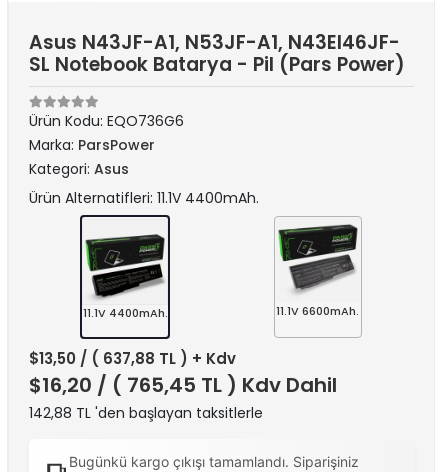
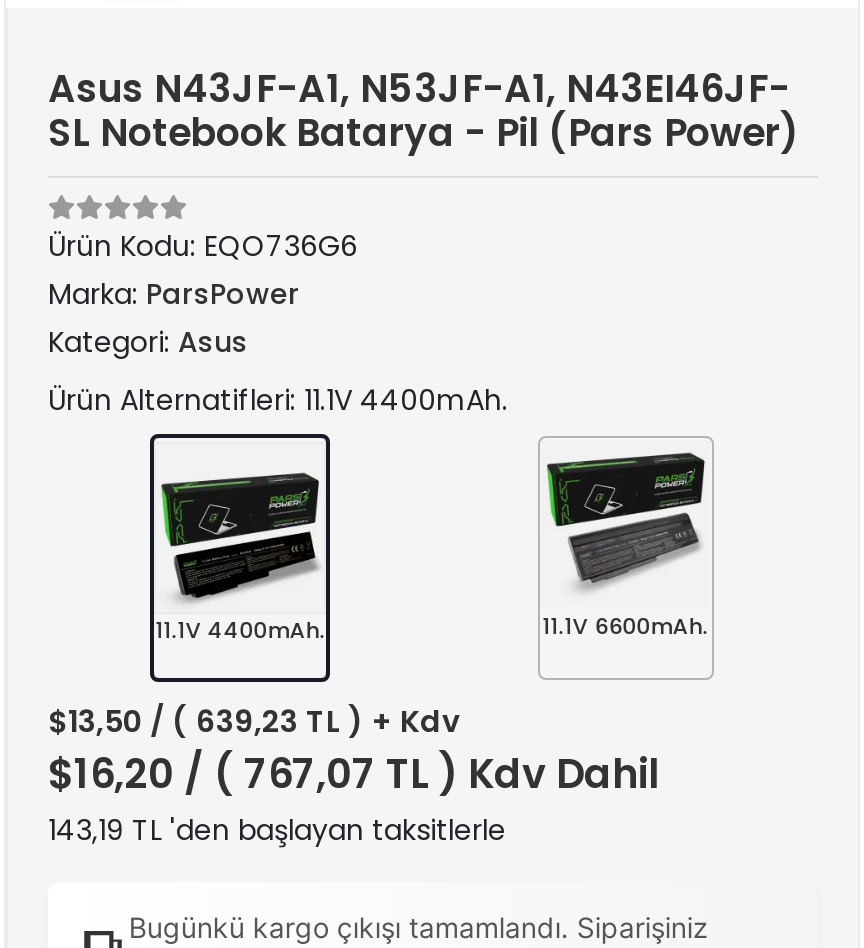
[29,348,236,369] $13,50 / ( 637,88 TL ) + Kdv -> [48,700,460,742] $13,50 / ( 639,23 TL ) + Kdv
[29,371,337,399] $16,20 / ( 765,45 TL ) Kdv Dahil -> [48,746,658,802] $16,20 / ( 767,07 TL ) Kdv Dahil
[29,403,263,423] 142,88 TL 'den başlayan taksitlerle -> [48,810,506,850] 143,19 TL 'den başlayan taksitlerle

